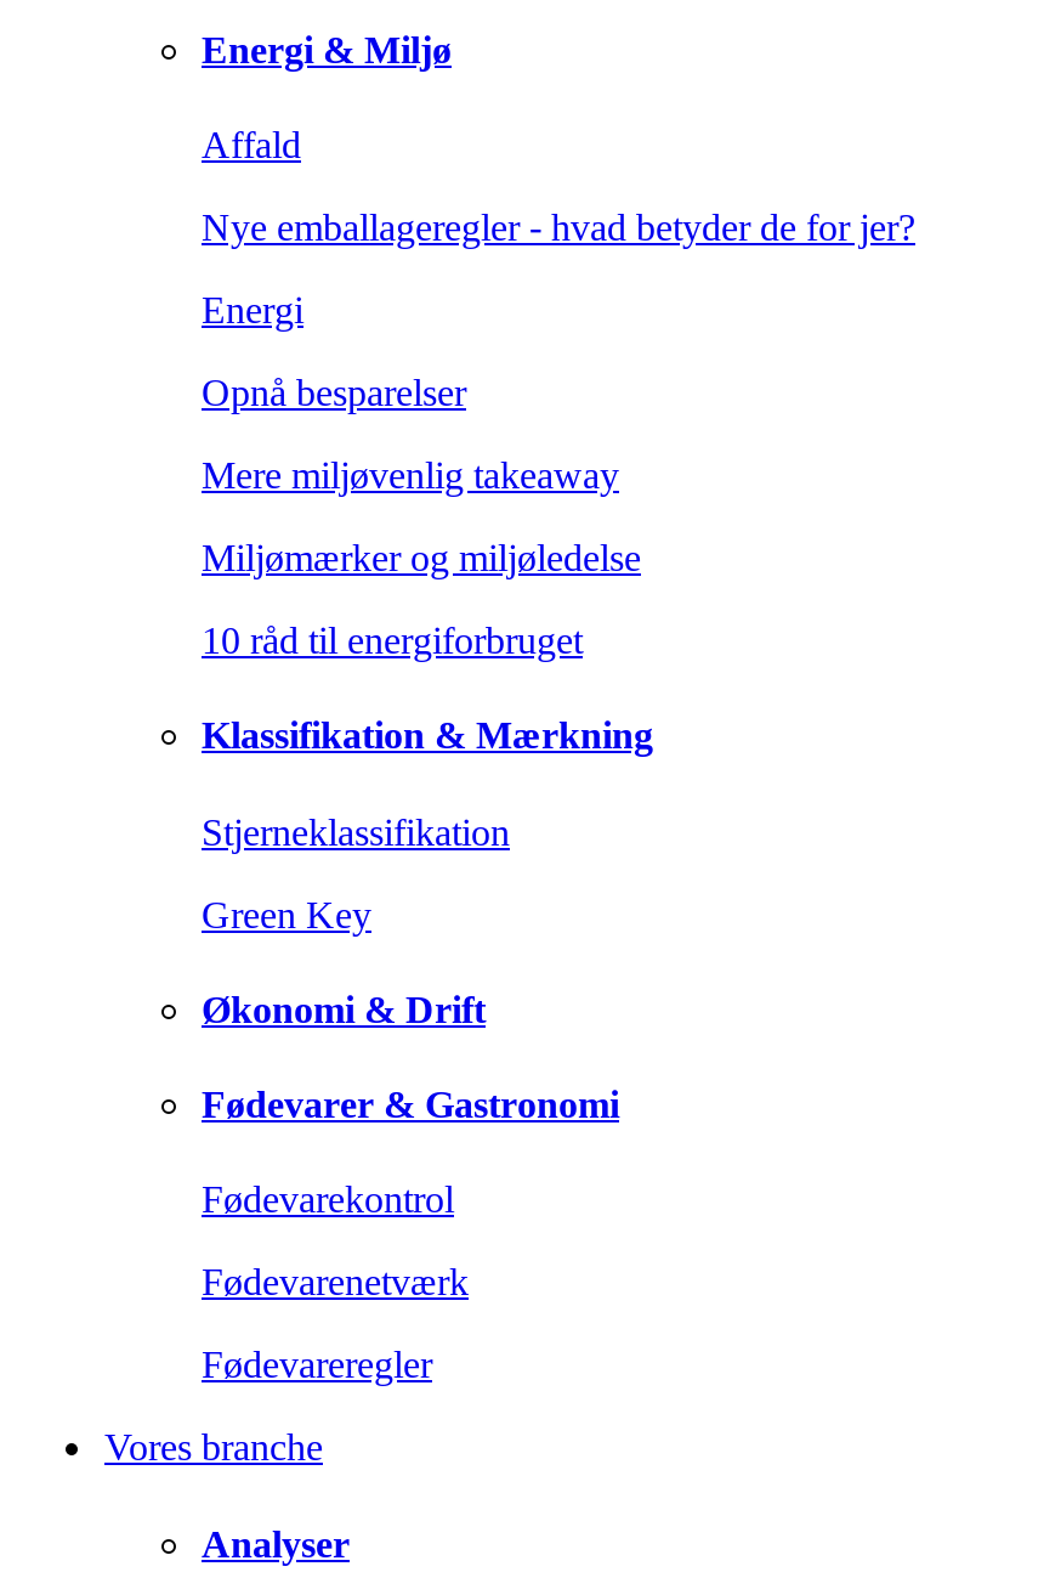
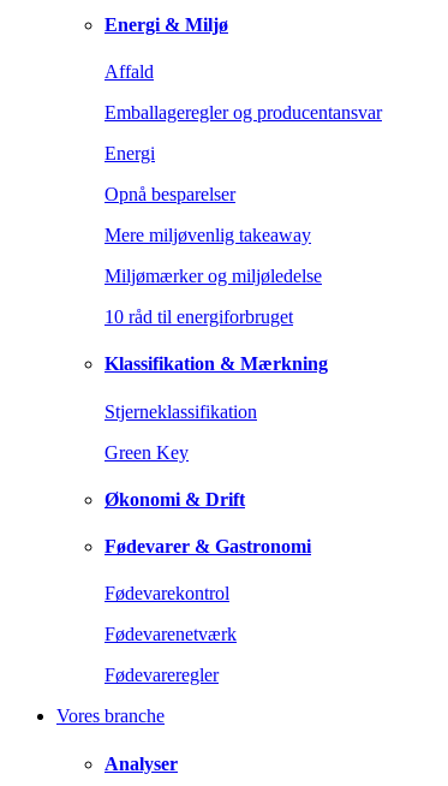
[202,207,915,248] Nye emballageregler - hvad betyder de for jer? -> [104,102,382,123] Emballageregler og producentansvar

